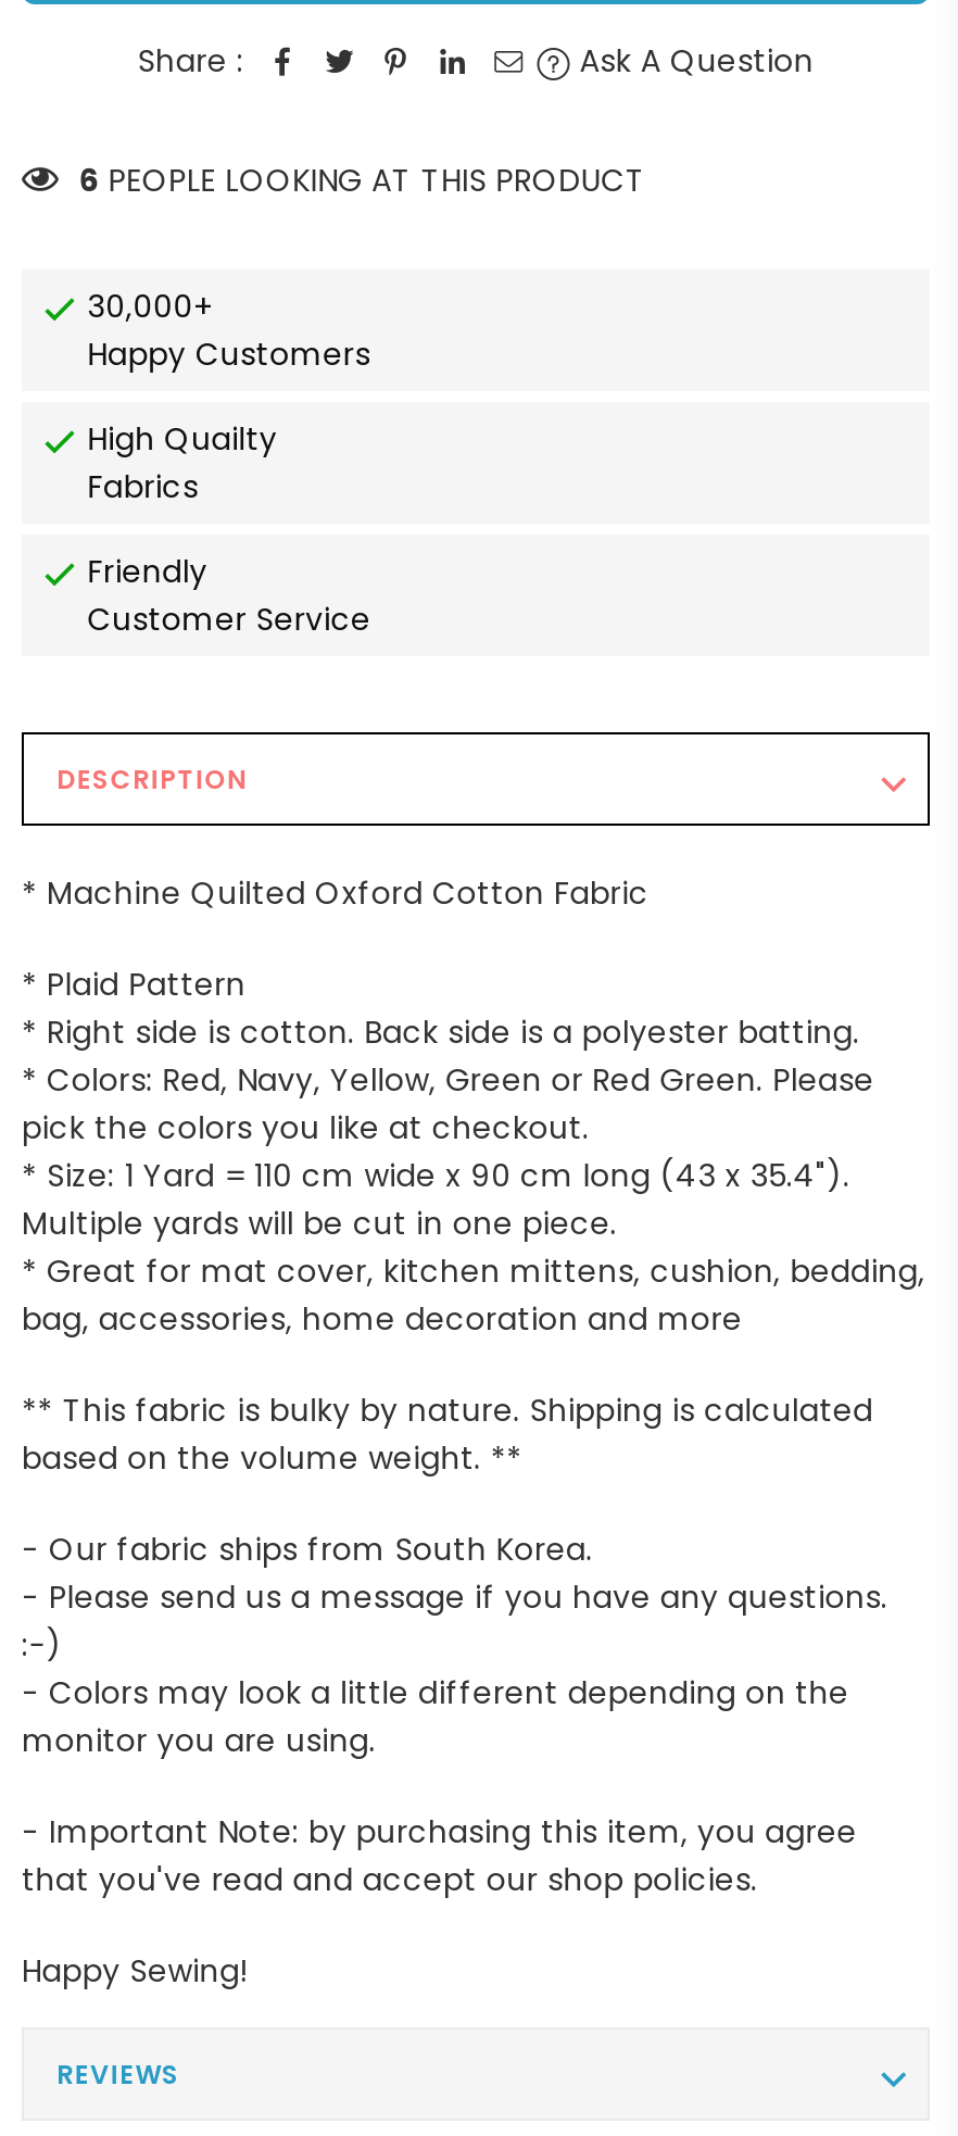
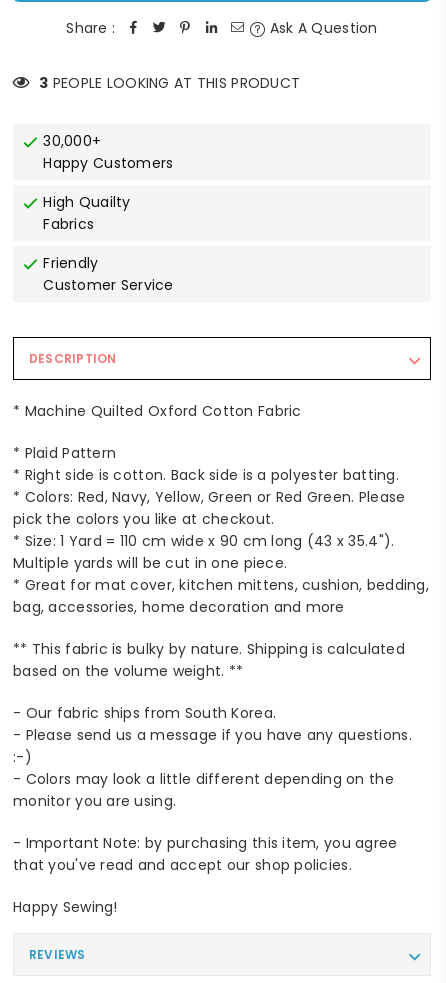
[79,159,646,203] 6 PEOPLE LOOKING AT THIS PRODUCT -> [39,73,300,93] 3 PEOPLE LOOKING AT THIS PRODUCT

